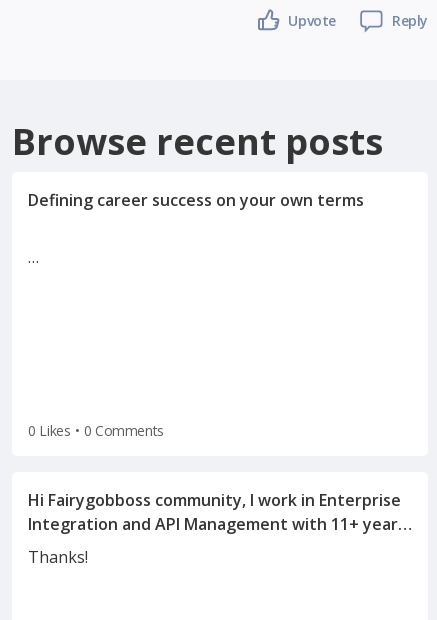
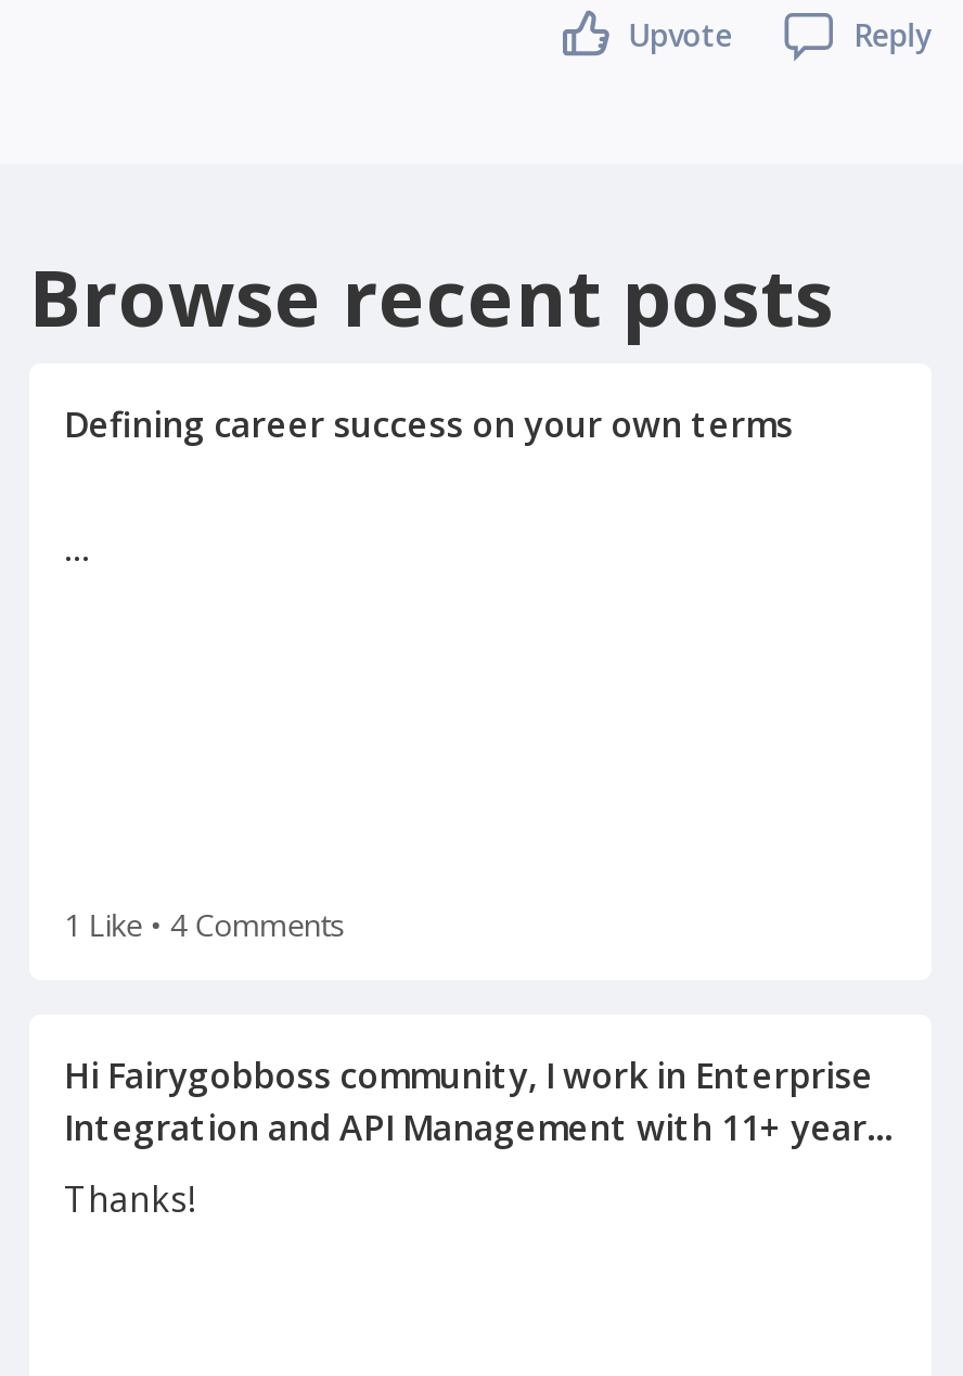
[28,421,164,440] 0 Likes • 0 Comments -> [64,904,345,945] 1 Like • 4 Comments

